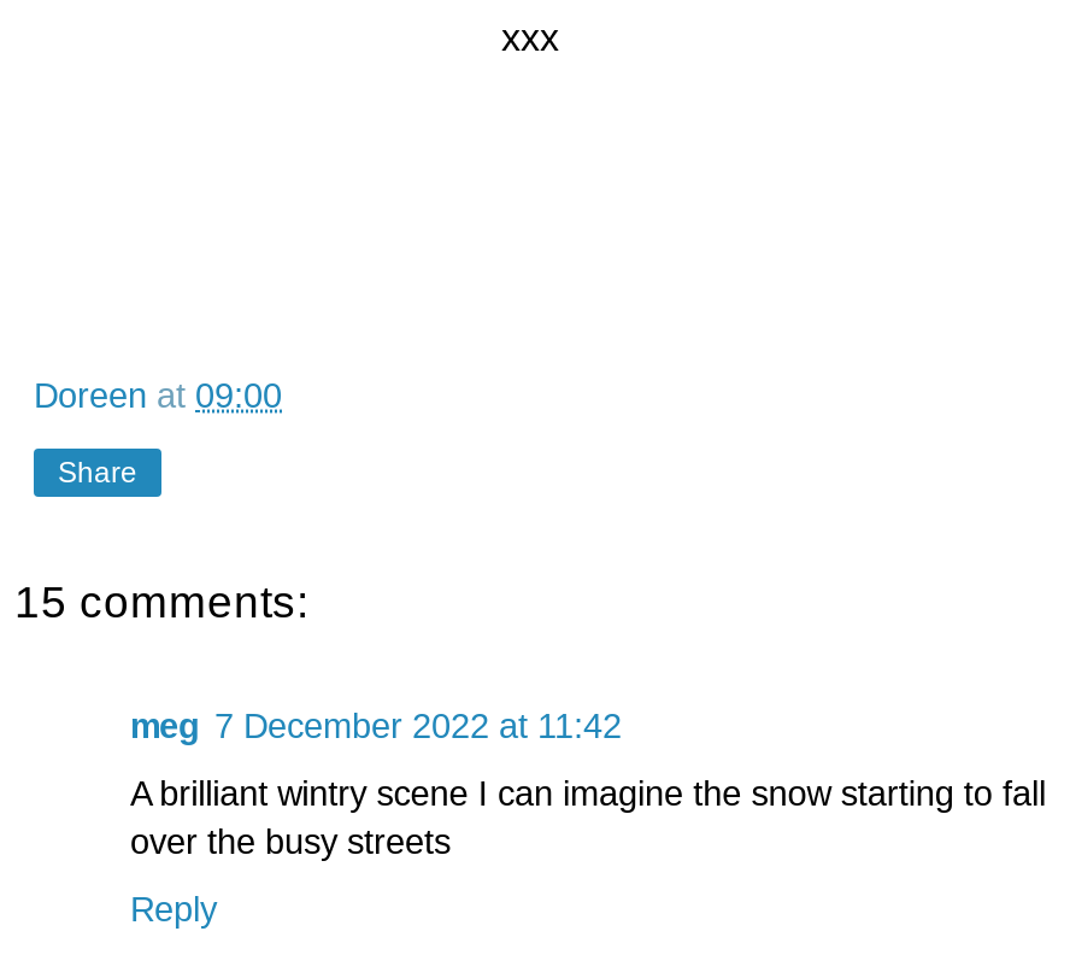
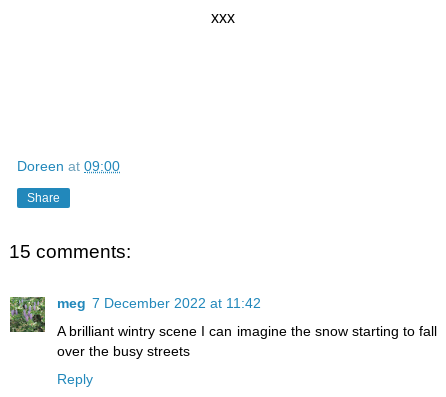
none -> [9,296,46,333] [image]

